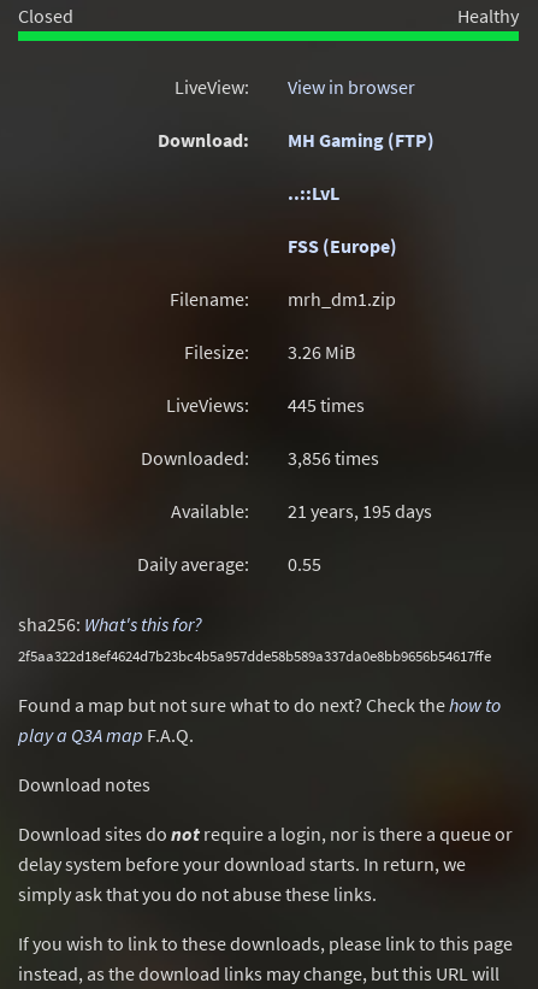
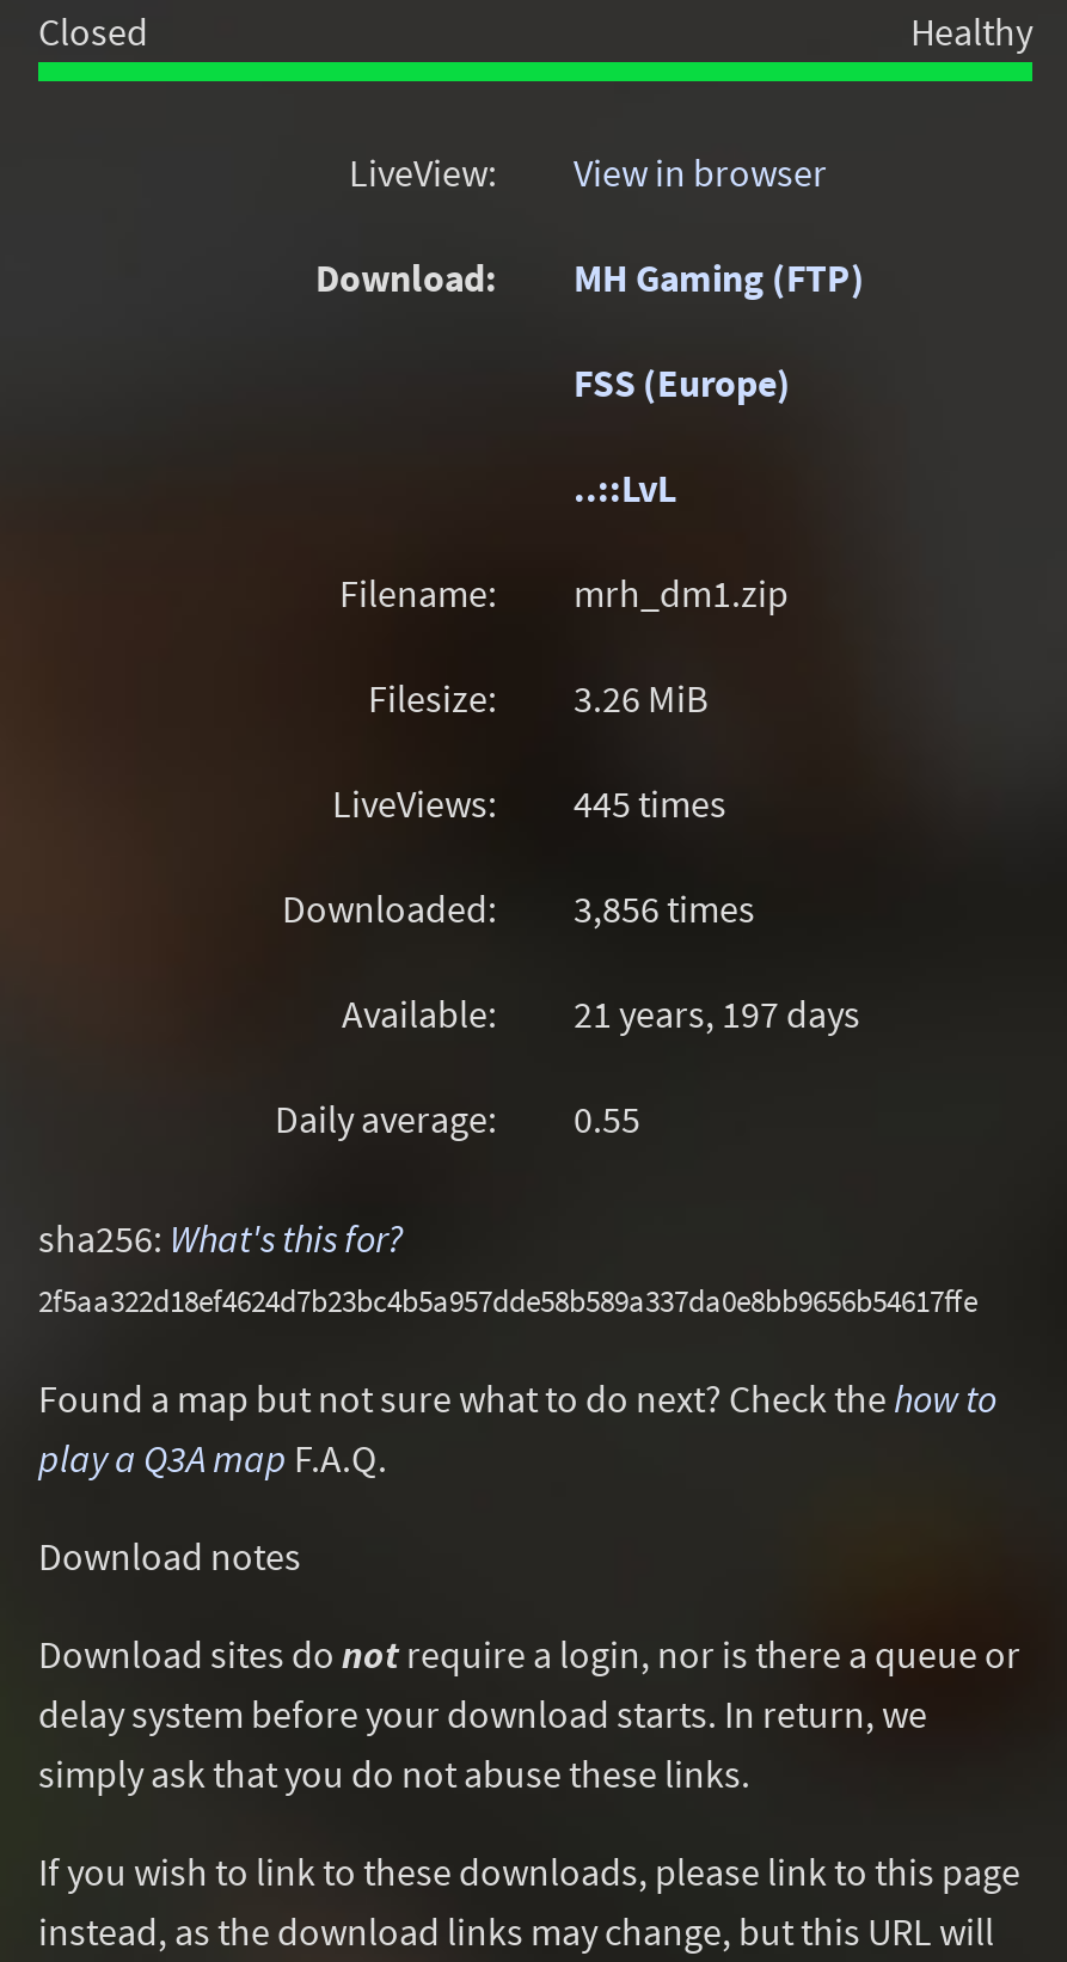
moved [288,181,339,205] -> [574,464,676,511]: ..::LvL
moved [288,234,397,258] -> [574,358,791,406]: FSS (Europe)
[171,499,432,523] Available: 21 years, 195 days -> [342,989,860,1037] Available: 21 years, 197 days

